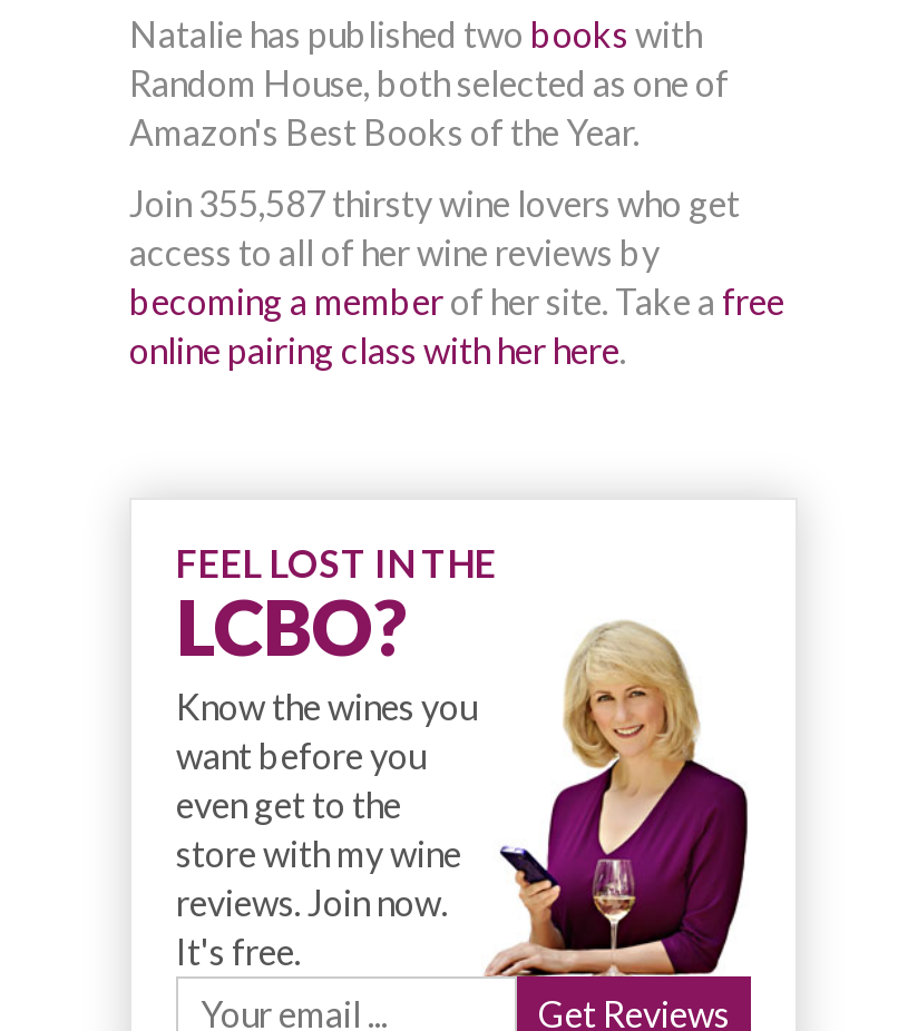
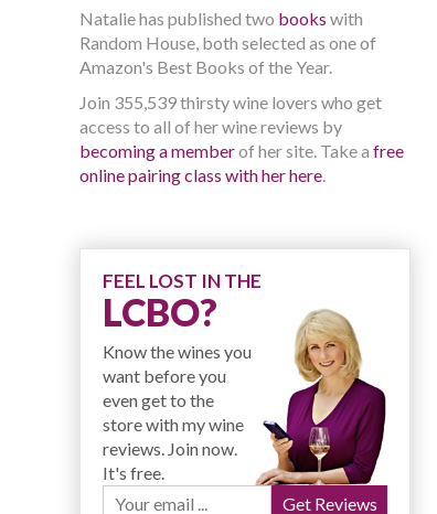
[129,181,740,223] Join 355,587 thirsty wine lovers who get -> [79,91,382,112] Join 355,539 thirsty wine lovers who get

